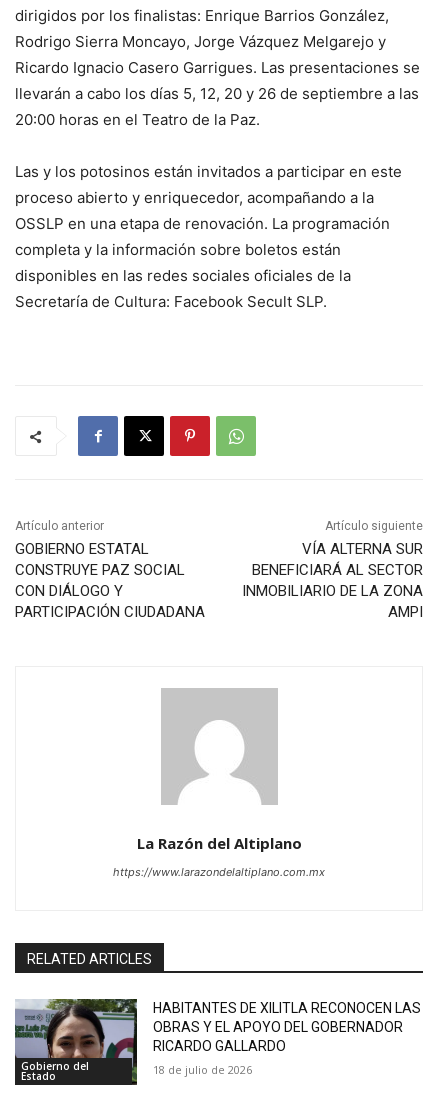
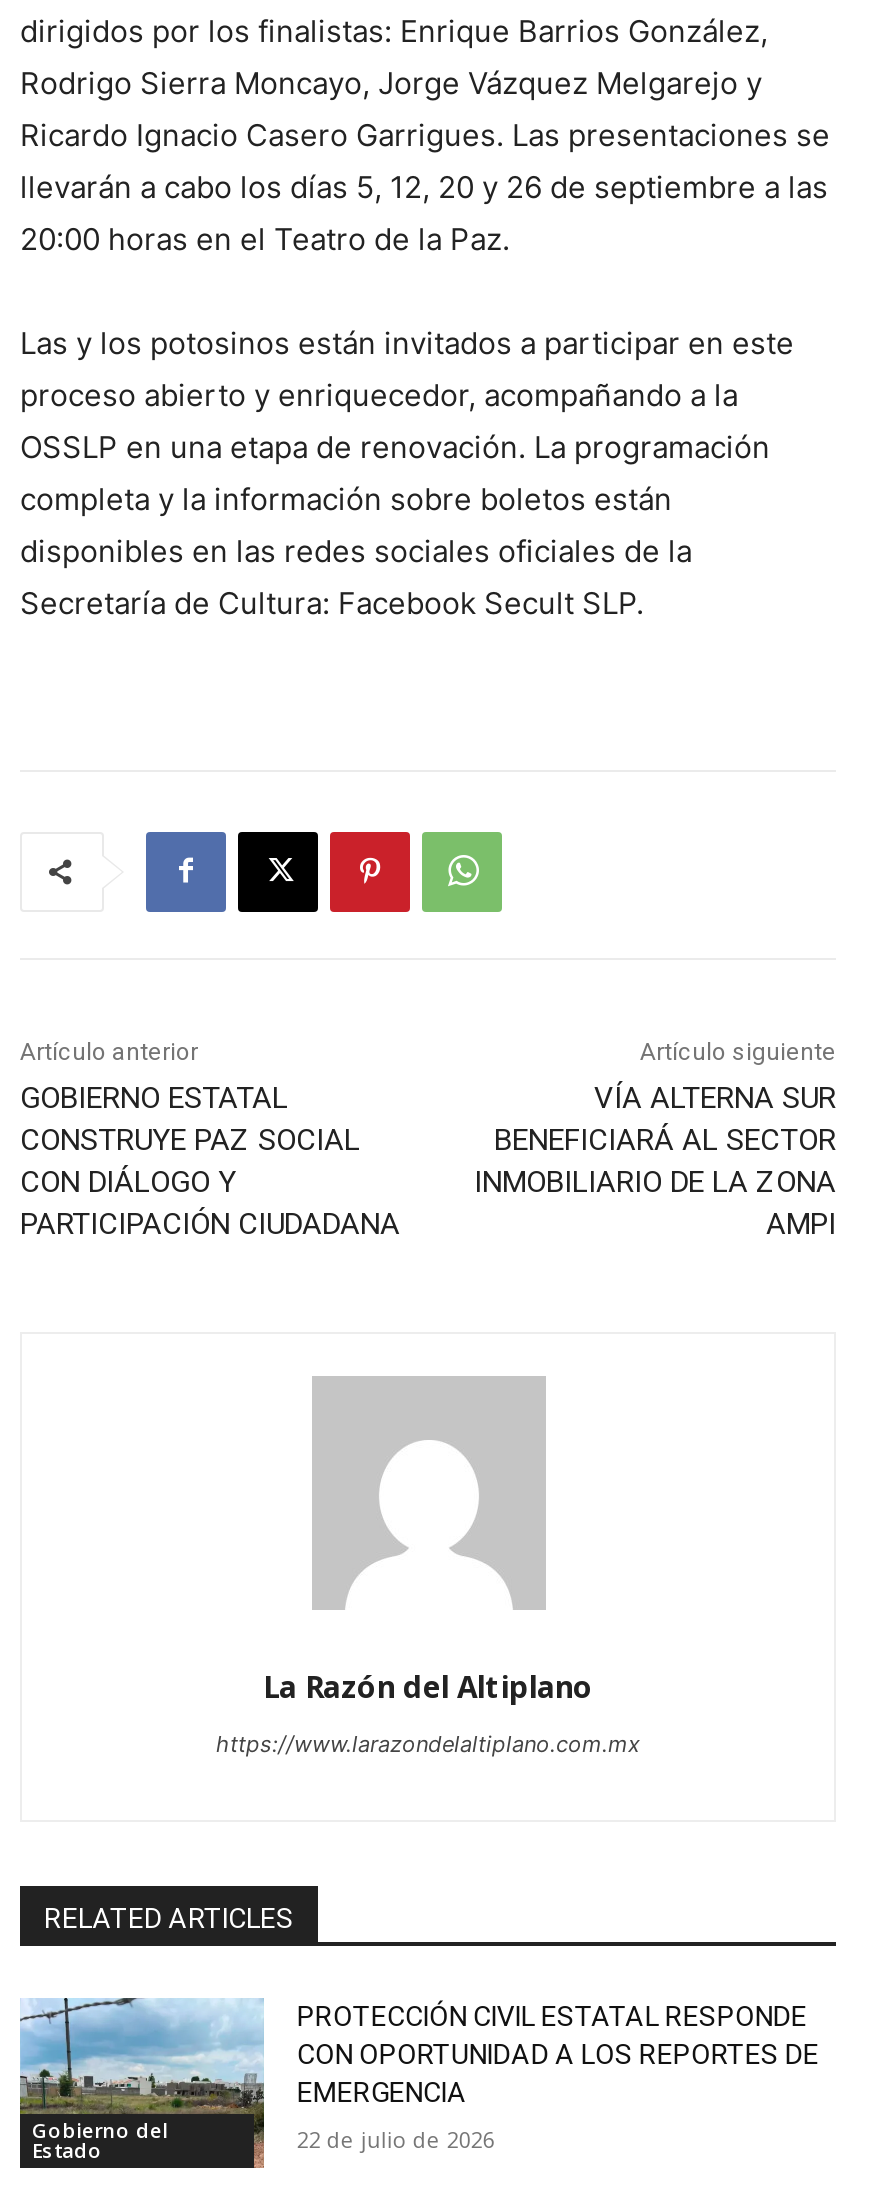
[14,998,421,1086] [image] | HABITANTES DE XILITLA RECONOCEN LAS | OBRAS Y EL APOYO DEL GOBERNADOR | RICARDO GALLARDO -> [18,1997,819,2171] [image] | PROTECCIÓN CIVIL ESTATAL RESPONDE | CON OPORTUNIDAD A LOS REPORTES DE | EMERGENCIA
[153,1062,252,1077] 18 de julio de 2026 -> [297,2123,495,2153] 22 de julio de 2026

